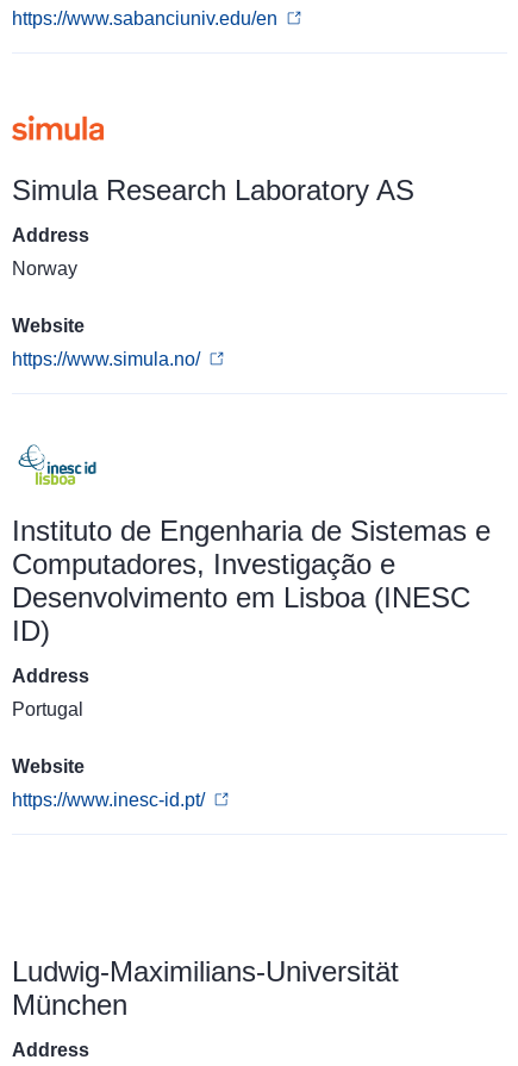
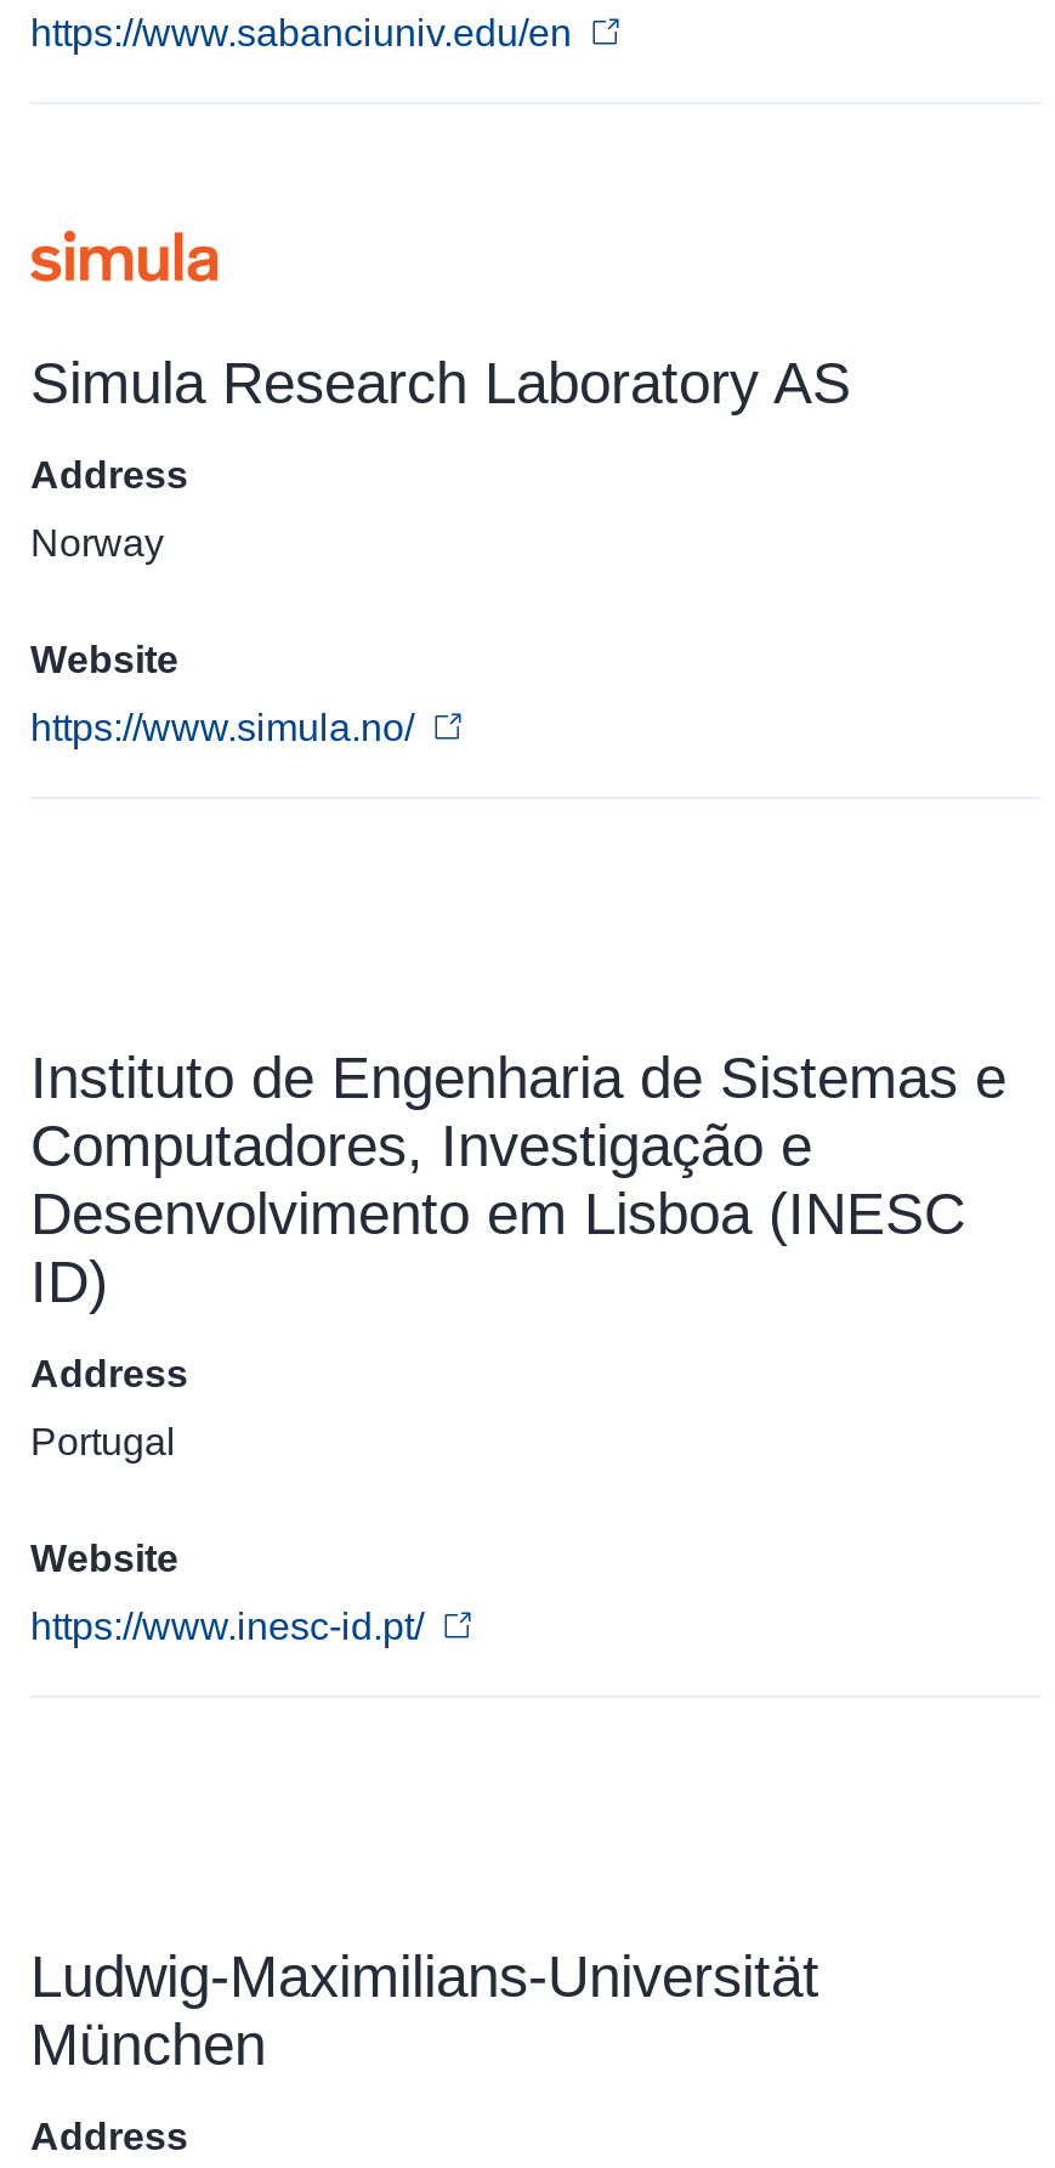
[17,443,98,486] [image] -> none

